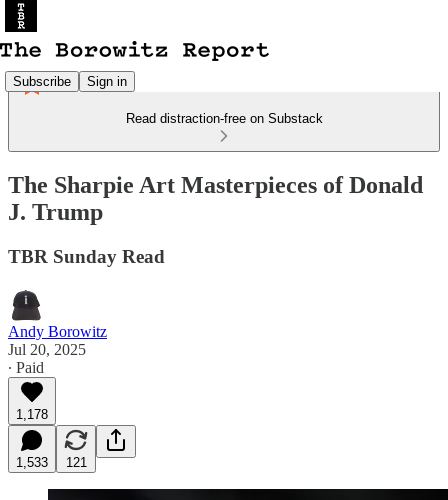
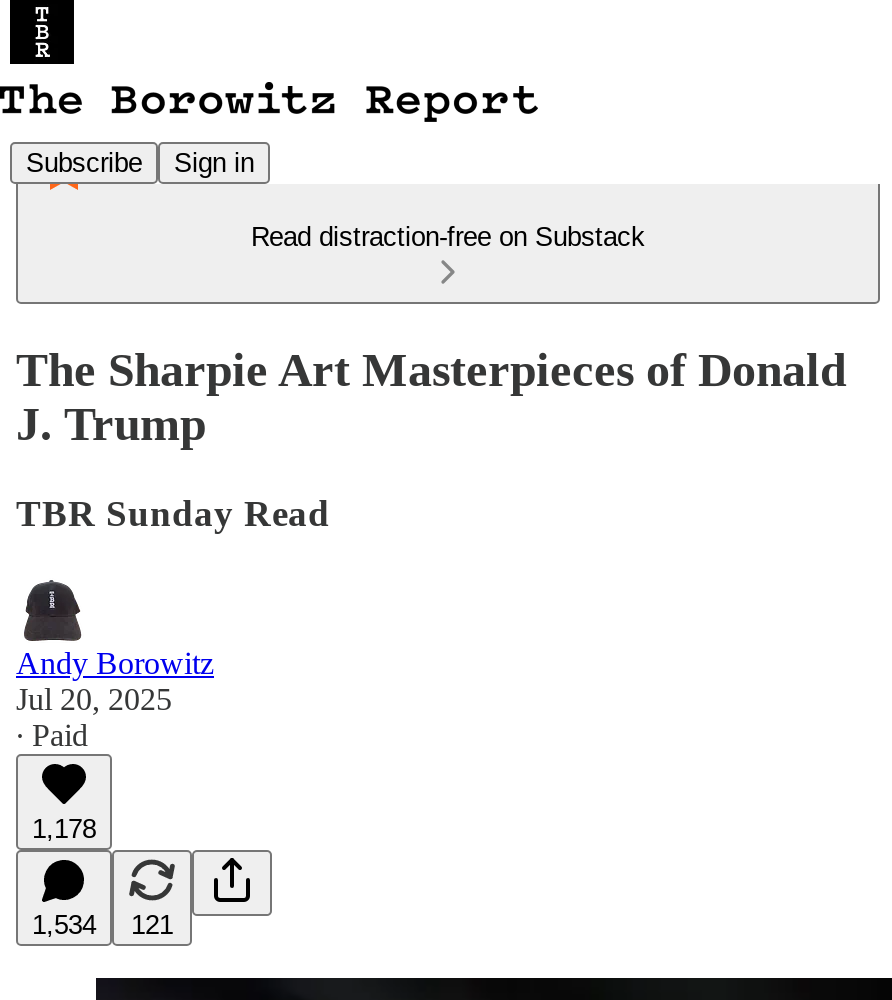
[16,454,86,469] 1,533 121 -> [32,909,173,939] 1,534 121

